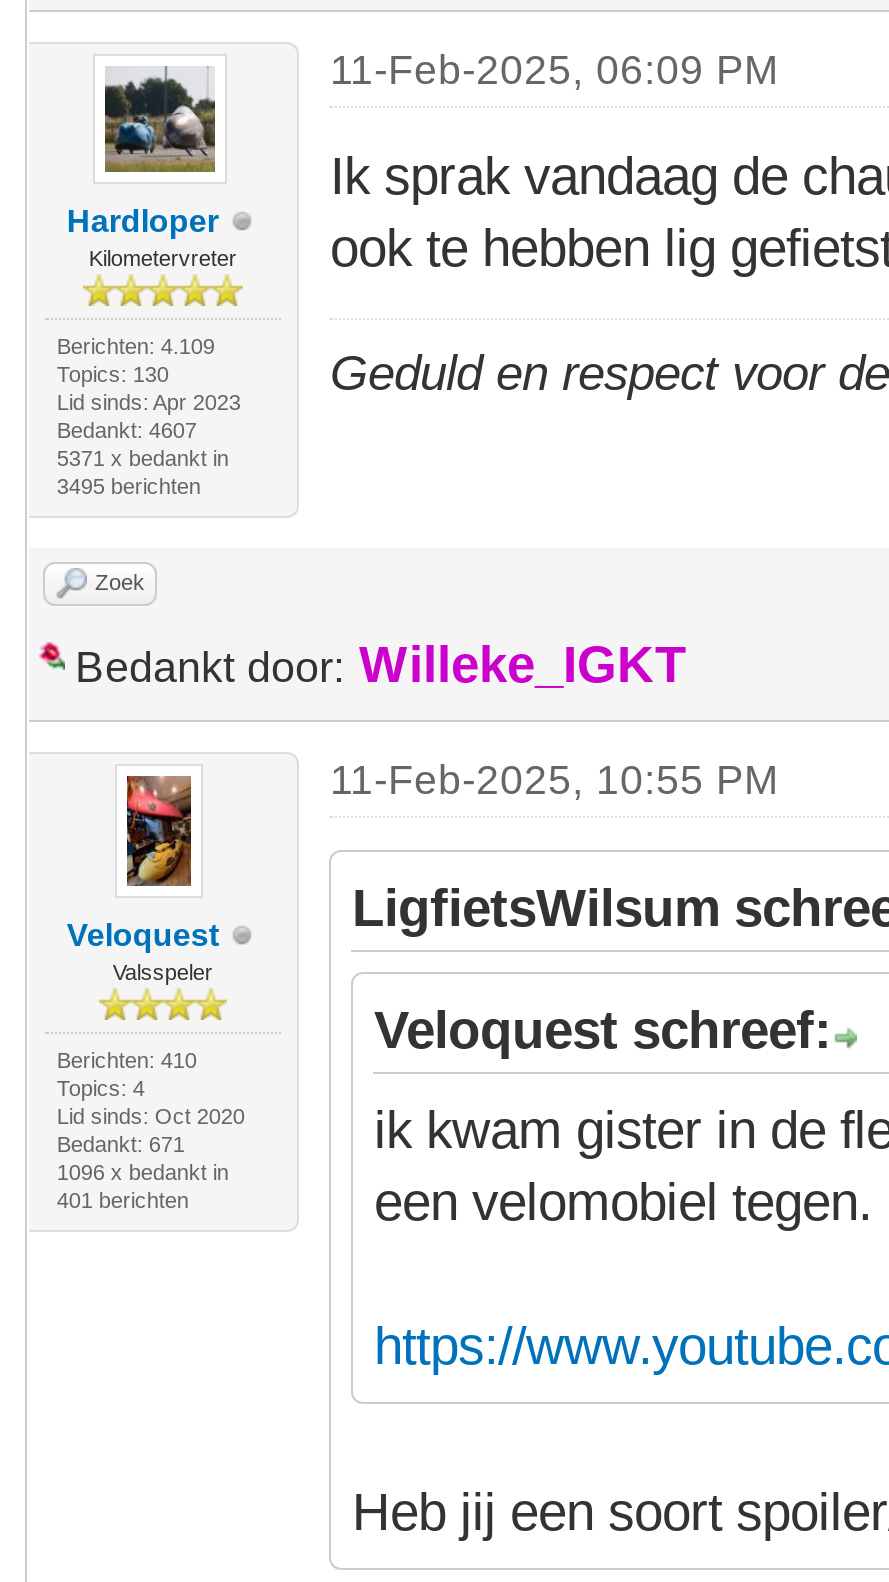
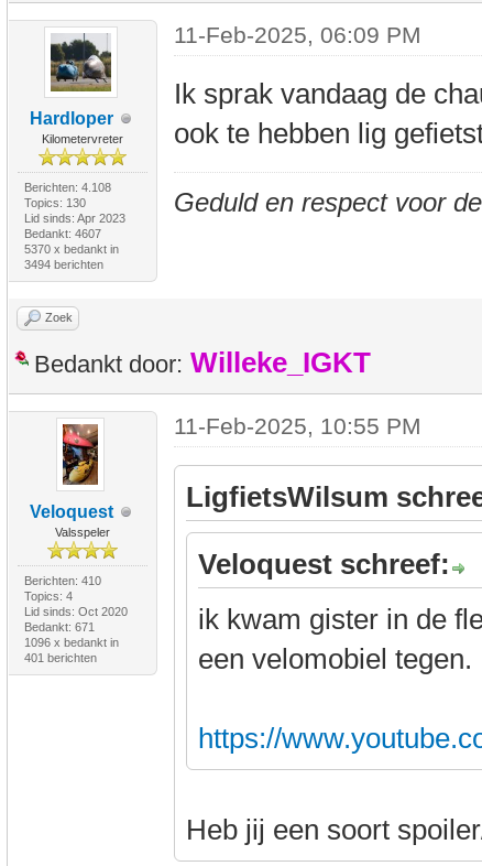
[57,334,215,358] Berichten: 4.109 -> [24,181,111,194] Berichten: 4.108
[57,446,229,470] 5371 x bedankt in -> [24,243,119,256] 5370 x bedankt in
[57,474,201,498] 3495 berichten -> [24,258,103,271] 3494 berichten

